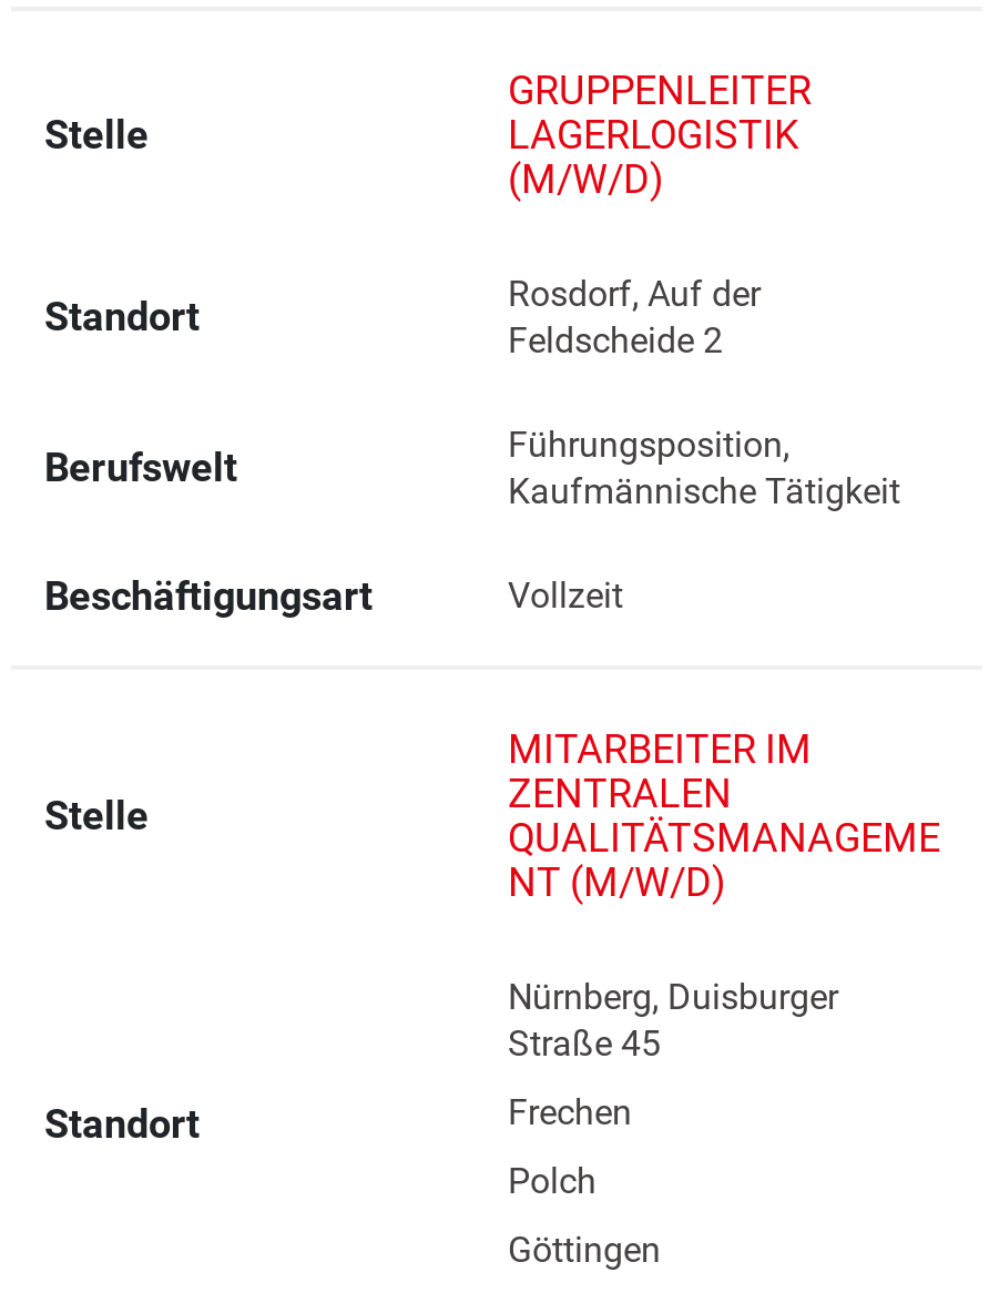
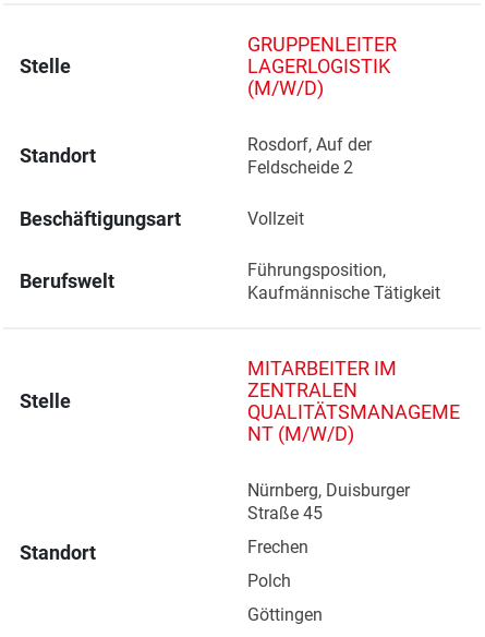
moved [44,425,900,513] -> [20,260,440,304]: Berufswelt | Führungsposition, | Kaufmännische Tätigkeit
moved [44,572,623,619] -> [20,207,304,230]: Beschäftigungsart | Vollzeit

